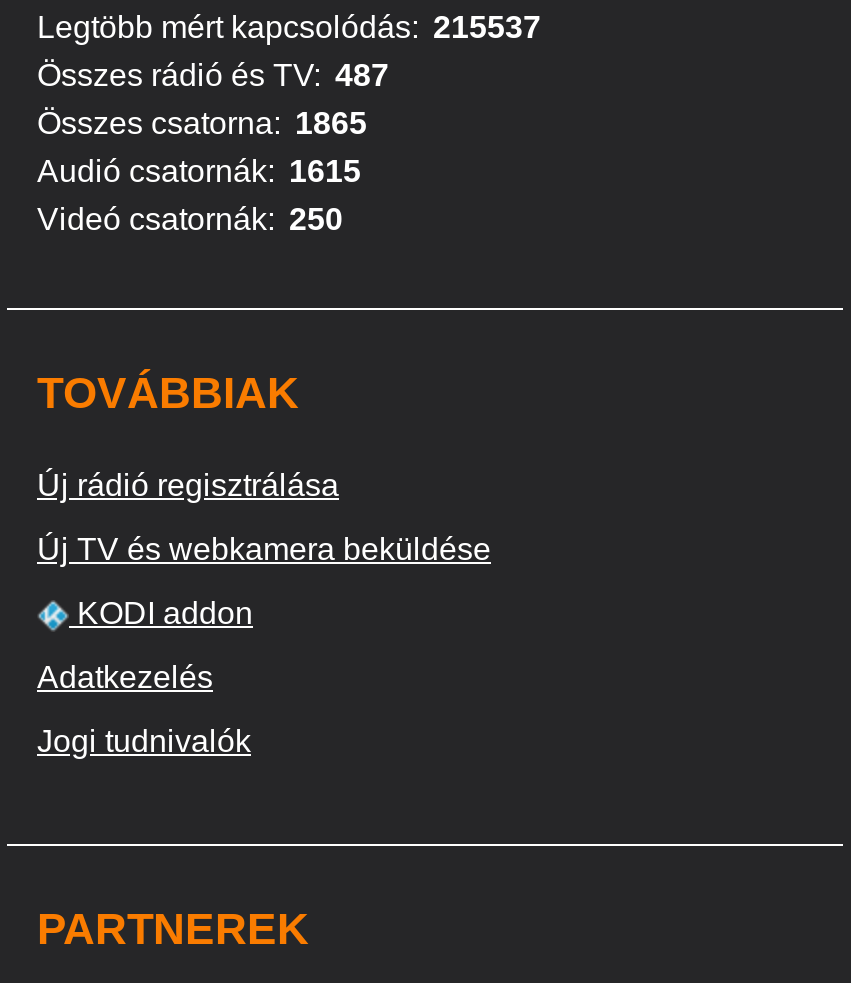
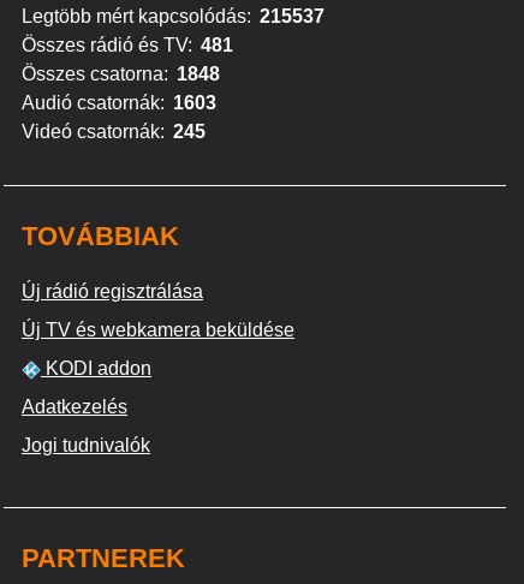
[37,58,389,92] Összes rádió és TV: 487 -> [22,35,233,55] Összes rádió és TV: 481
[37,106,367,140] Összes csatorna: 1865 -> [22,64,220,84] Összes csatorna: 1848
[37,154,361,188] Audió csatornák: 1615 -> [22,93,216,113] Audió csatornák: 1603
[37,202,343,236] Videó csatornák: 250 -> [22,121,206,142] Videó csatornák: 245

